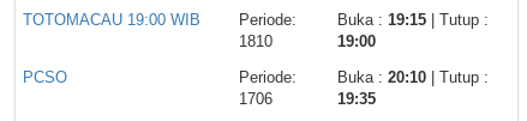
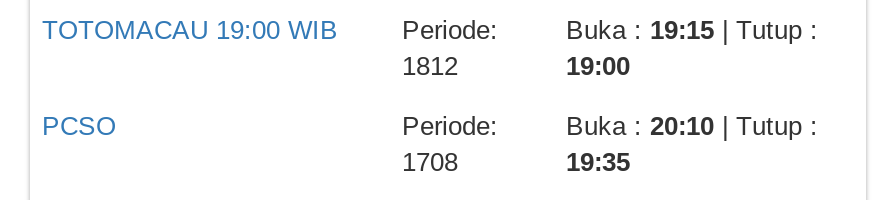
[239,33,273,51] 1810 -> [402,51,458,81] 1812
[239,90,273,108] 1706 -> [402,147,458,177] 1708

